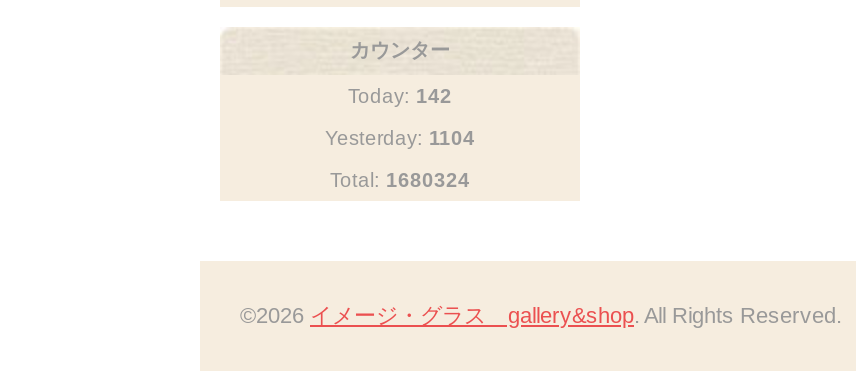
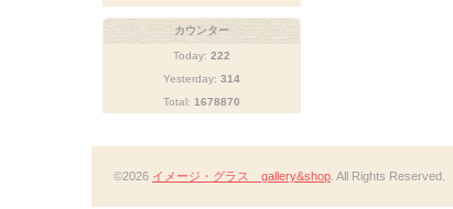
[348,85,452,107] Today: 142 -> [173,50,230,62] Today: 222
[325,127,475,149] Yesterday: 1104 -> [163,73,240,85] Yesterday: 314
[330,169,470,191] Total: 1680324 -> [163,96,240,108] Total: 1678870

